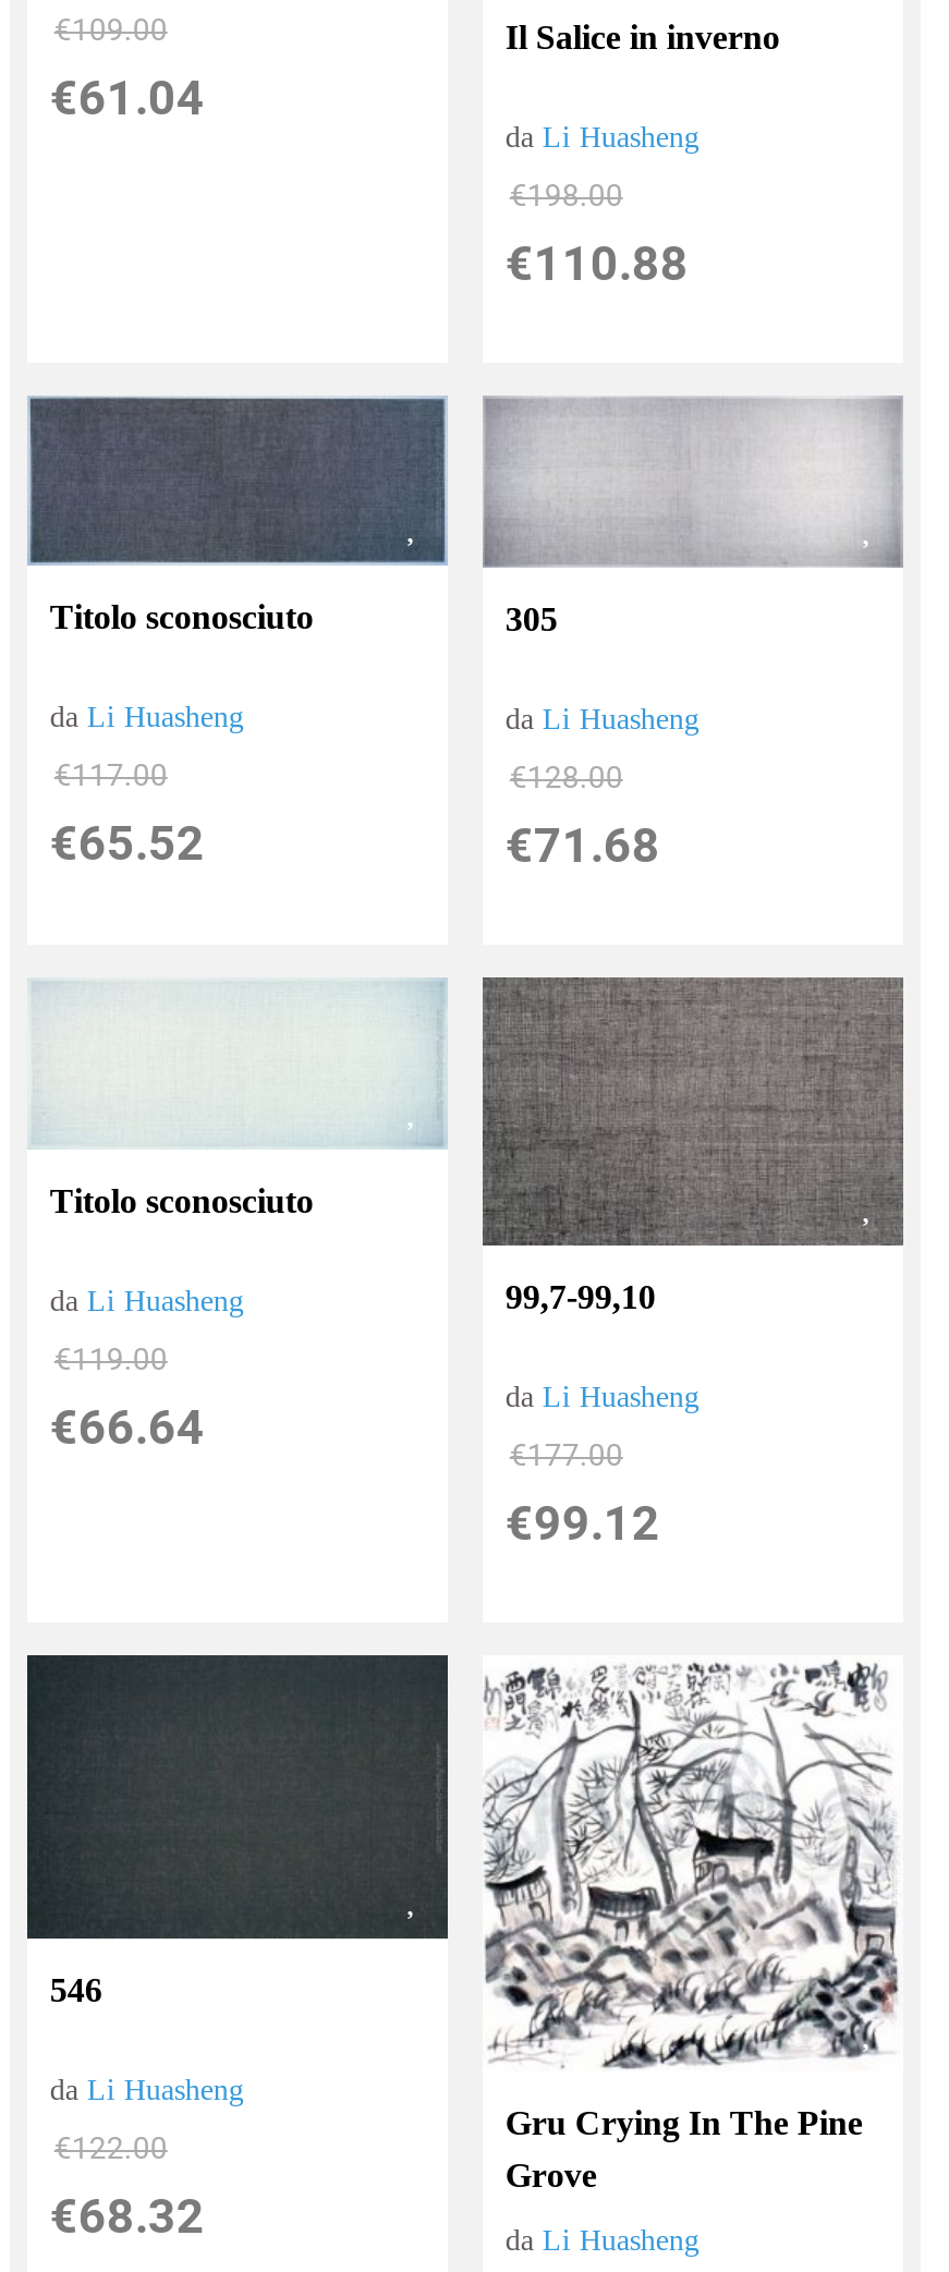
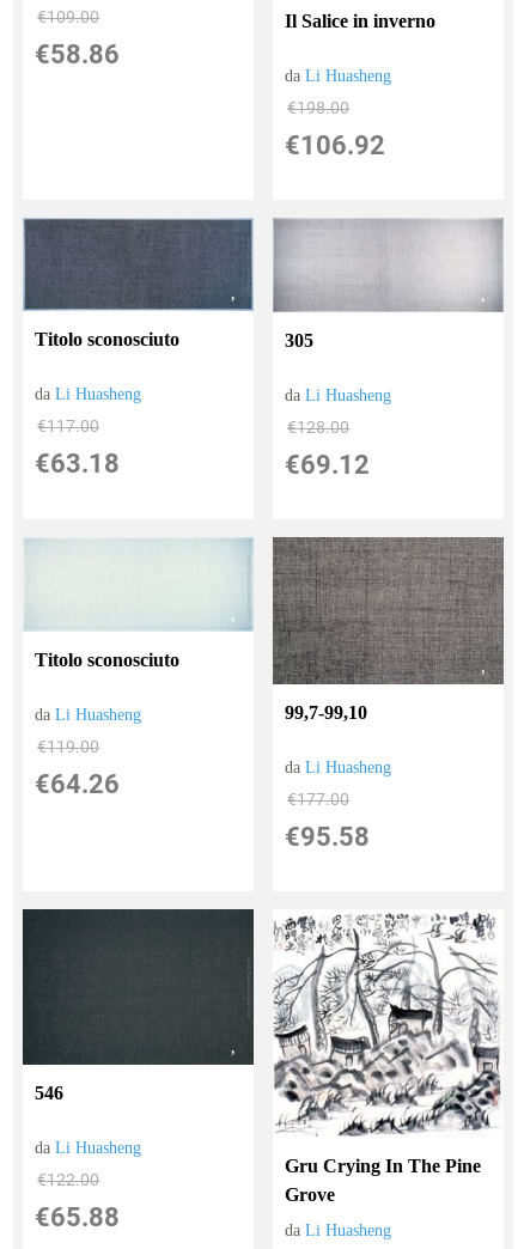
[50,72,205,126] €61.04 -> [35,40,120,70] €58.86
[505,236,688,291] €110.88 -> [285,130,386,160] €106.92
[50,816,205,870] €65.52 -> [35,448,120,478] €63.18
[505,819,660,873] €71.68 -> [285,450,370,480] €69.12
[50,1400,205,1454] €66.64 -> [35,769,120,799] €64.26
[505,1495,660,1550] €99.12 -> [285,822,370,851] €95.58
[50,2190,205,2244] €68.32 -> [35,1203,120,1233] €65.88

